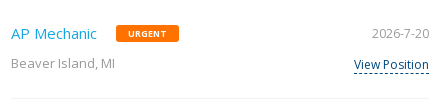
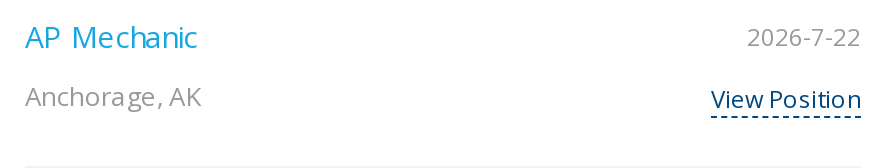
[11,27,167,72] URGENT | Beaver Island, MI -> [25,78,201,114] Anchorage, AK
[372,25,429,42] 2026-7-20 -> [747,20,861,54] 2026-7-22

